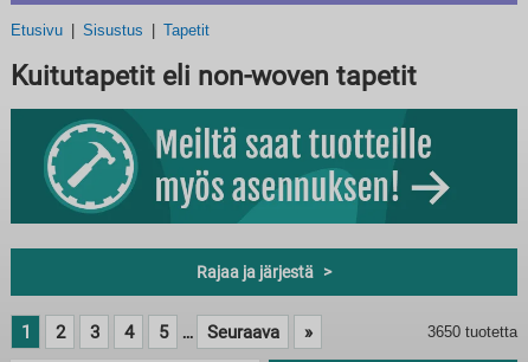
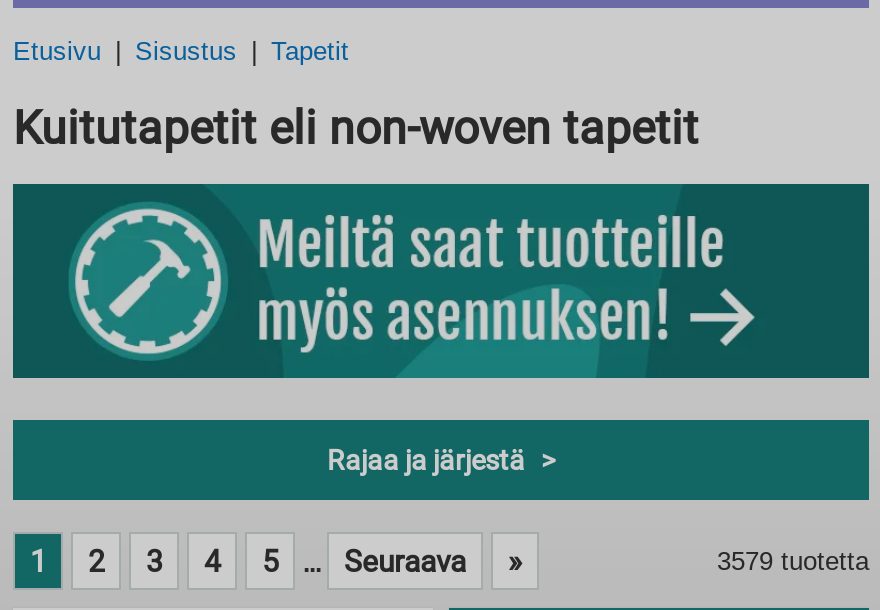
[427,323,517,341] 3650 tuotetta -> [717,547,869,577] 3579 tuotetta

